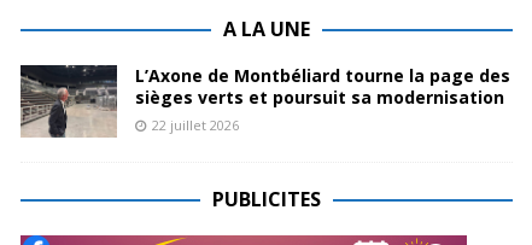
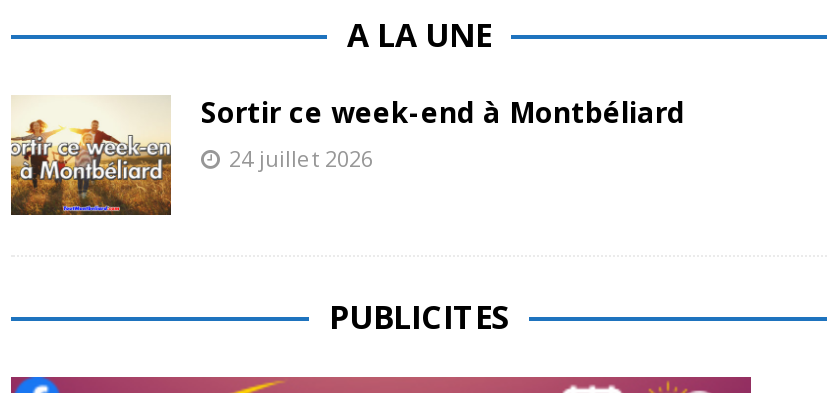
[19,63,510,138] [image] | L’Axone de Montbéliard tourne la page des | sièges verts et poursuit sa modernisation | 22 juillet 2026 -> [9,92,685,217] [image] | Sortir ce week-end à Montbéliard | 24 juillet 2026

